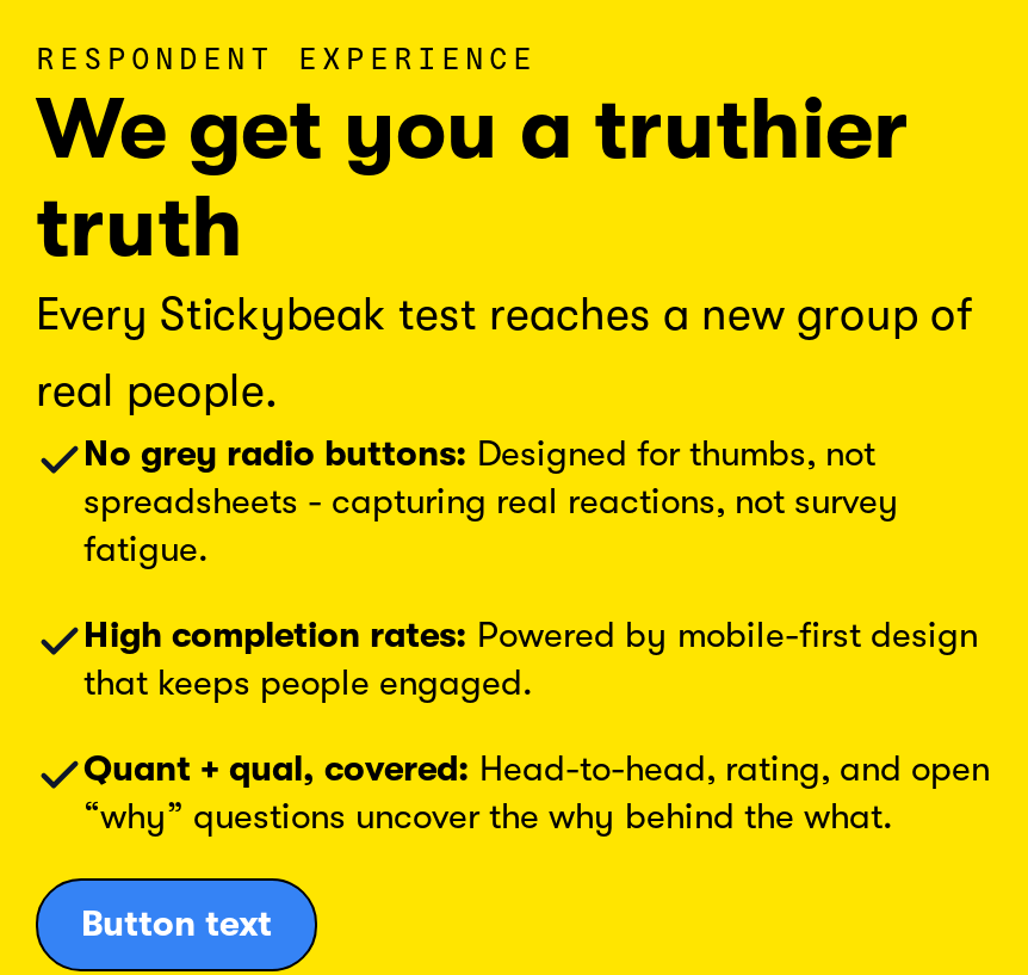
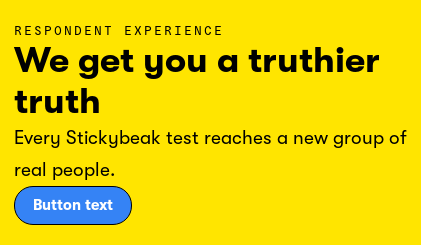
[83,430,990,836] No grey radio buttons: Designed for thumbs, not | spreadsheets - capturing real reactions, not survey | fatigue. | High completion rates: Powered by mobile-first design | that keeps people engaged. | Quant + qual, covered: Head-to-head, rating, and open | “why” questions uncover the why behind the what. -> none

